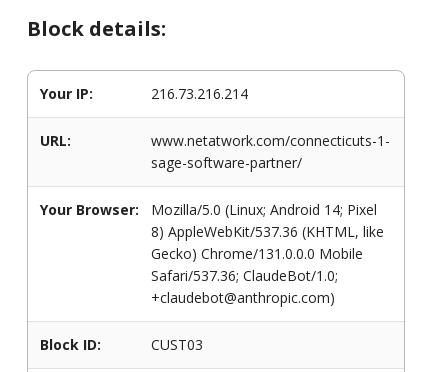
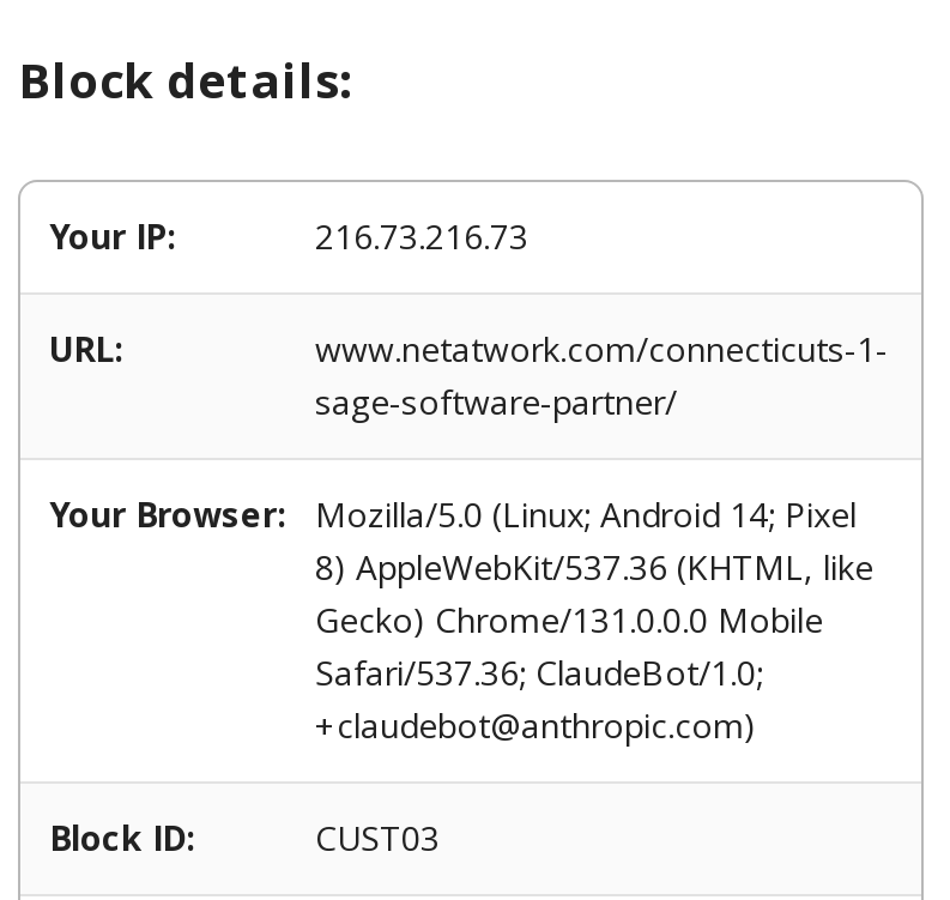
[151,84,248,103] 216.73.216.214 -> [315,213,528,259] 216.73.216.73

